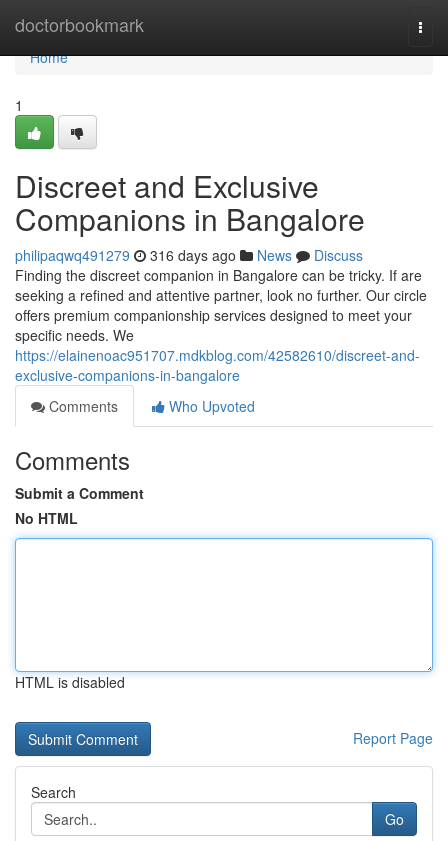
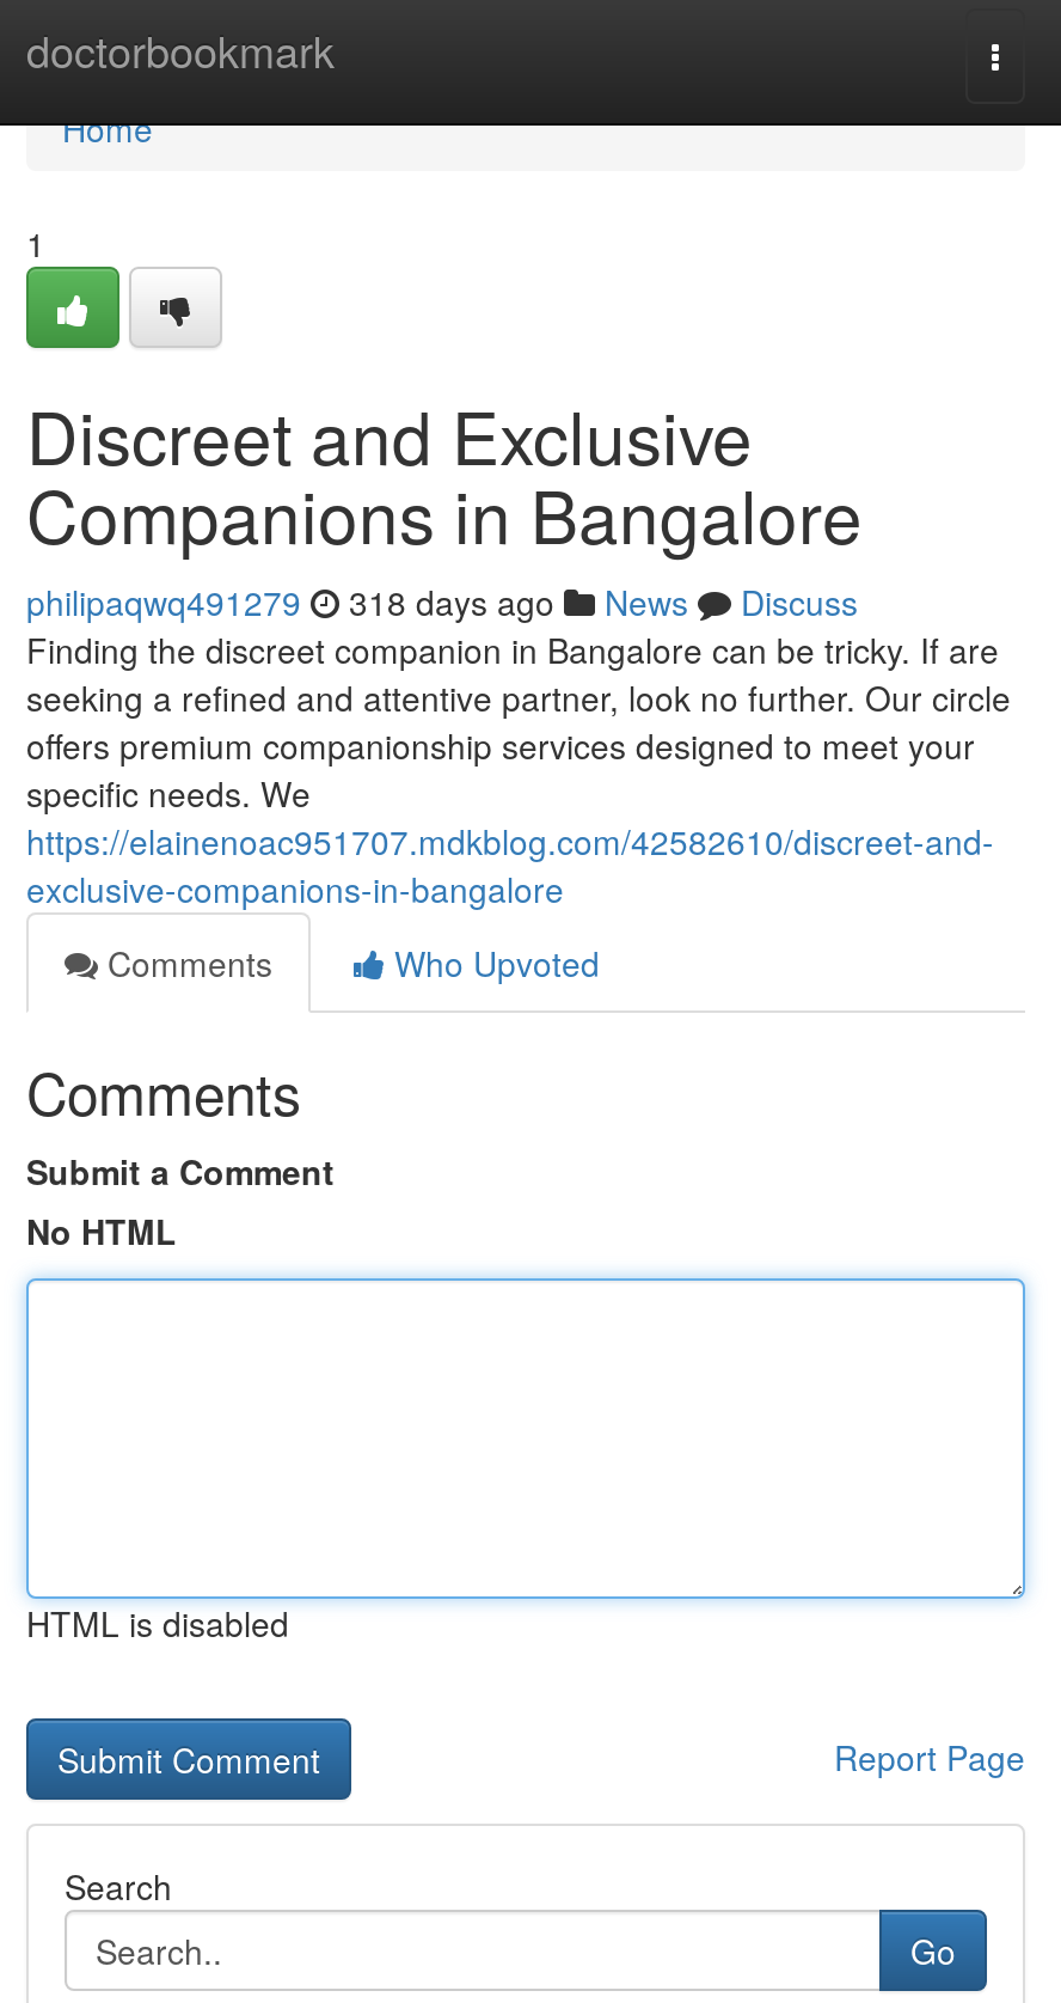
[15,245,363,265] philipaqwq491279 316 days ago News Discuss -> [26,578,858,625] philipaqwq491279 318 days ago News Discuss

